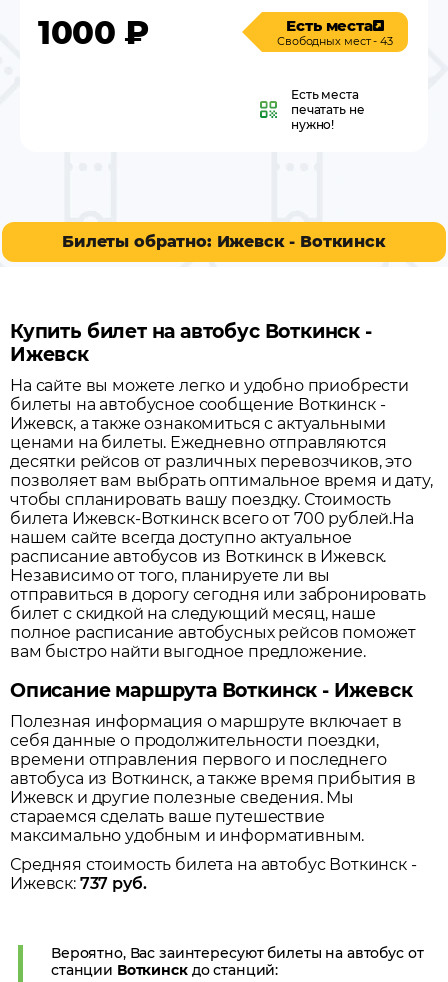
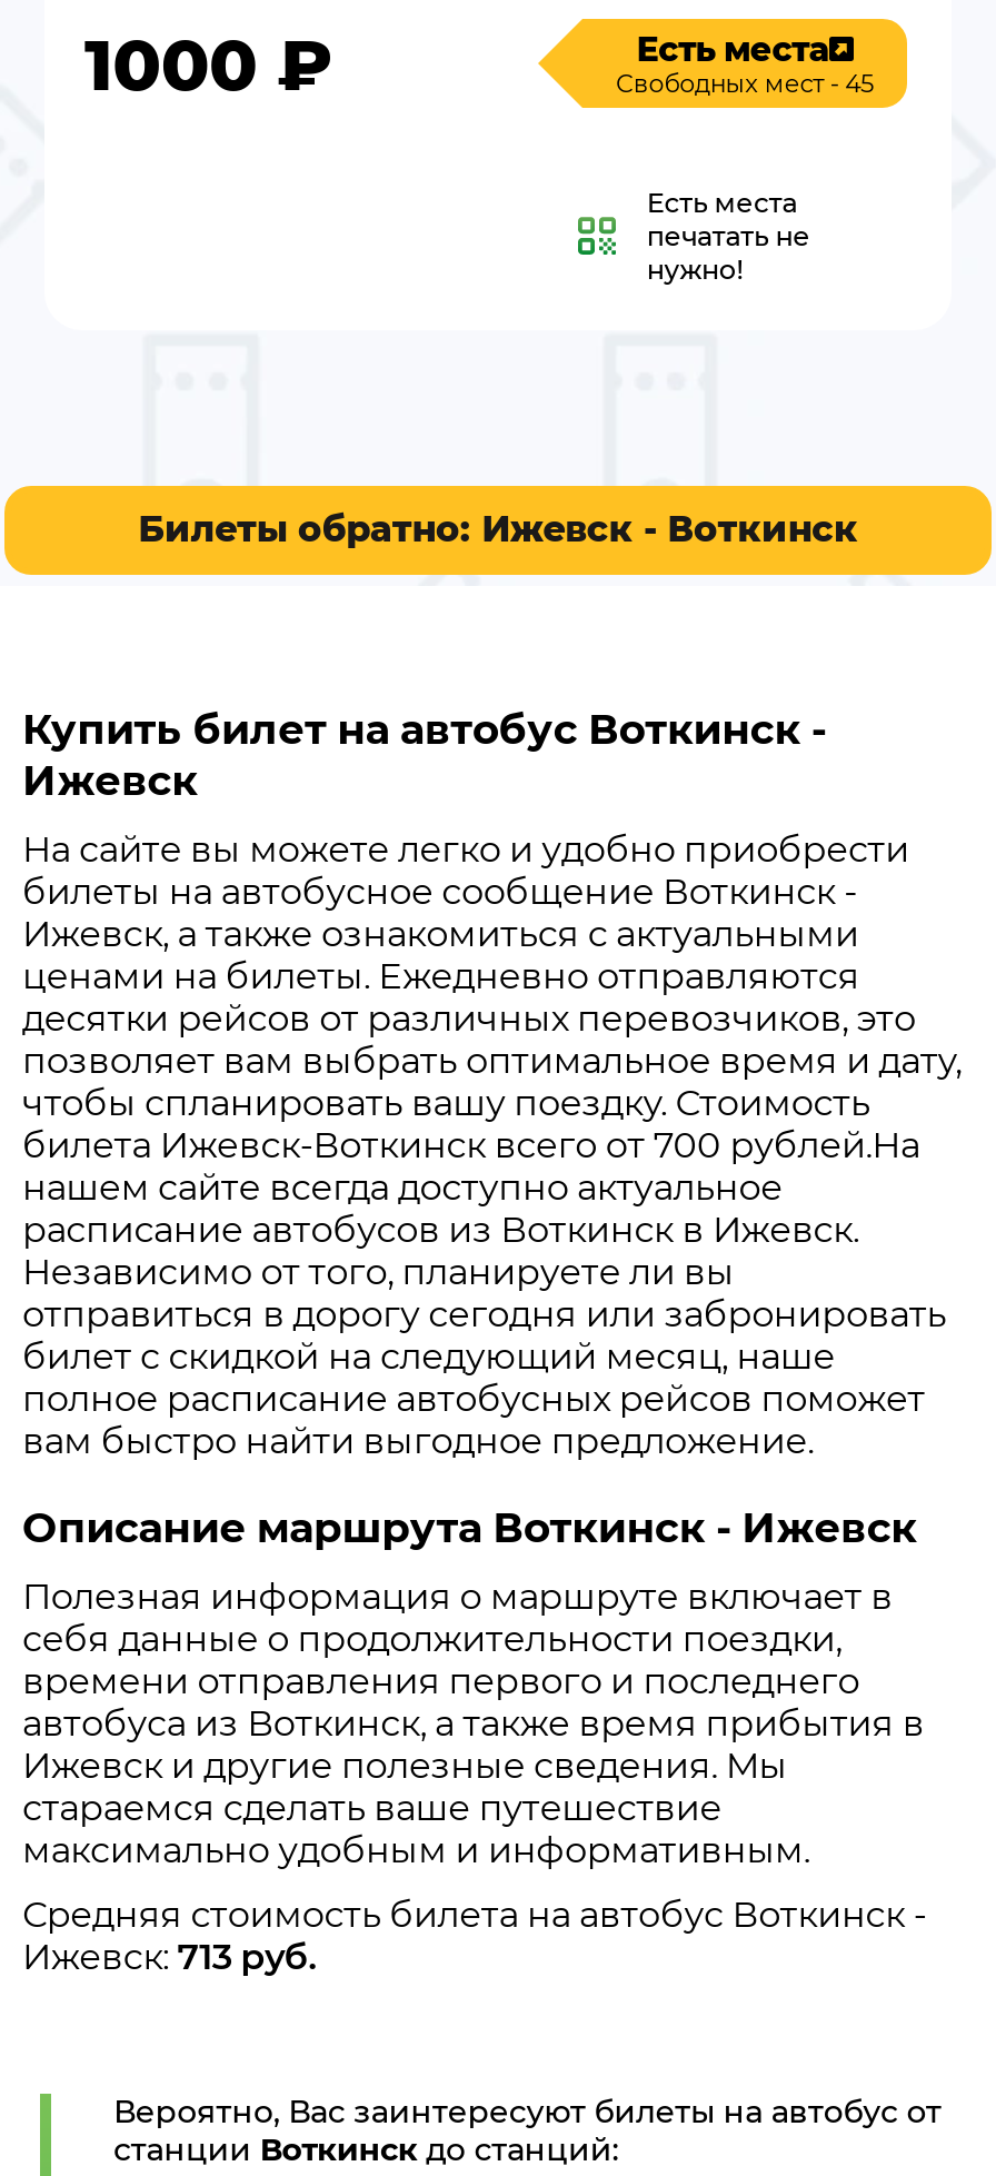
[277,33,393,47] Свободных мест - 43 -> [616,67,874,98] Свободных мест - 45
[10,874,146,893] Ижевск: 737 руб. -> [22,1936,317,1978] Ижевск: 713 руб.

